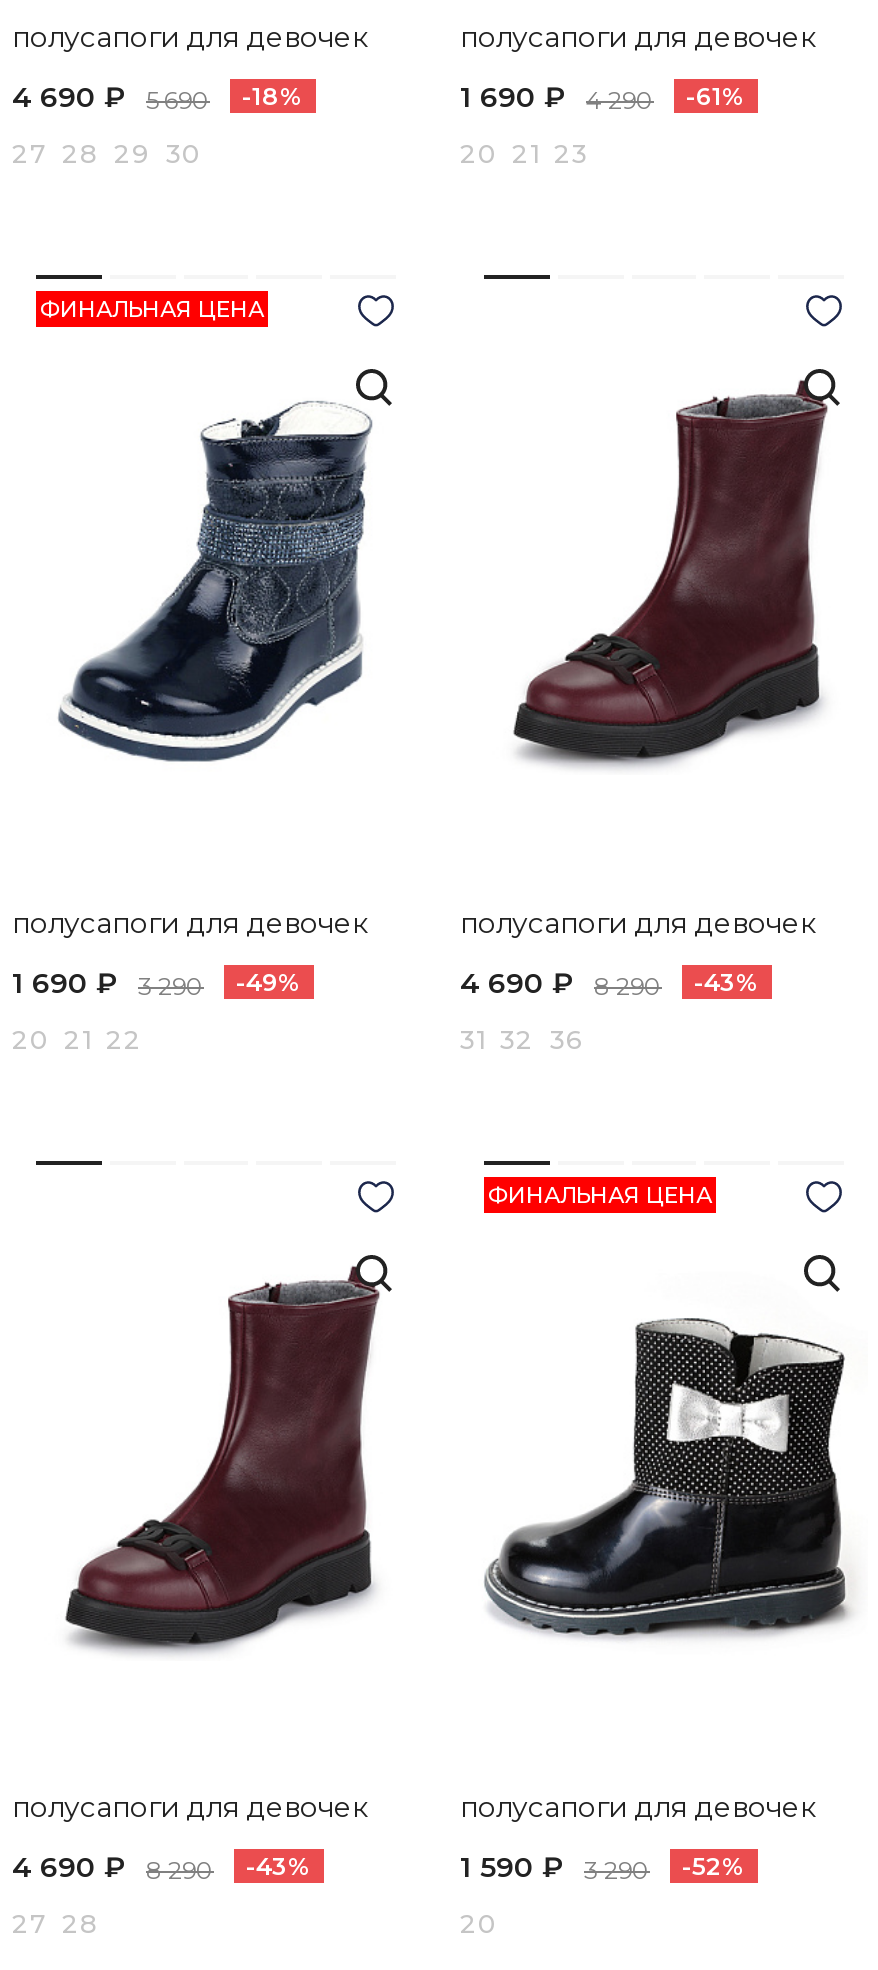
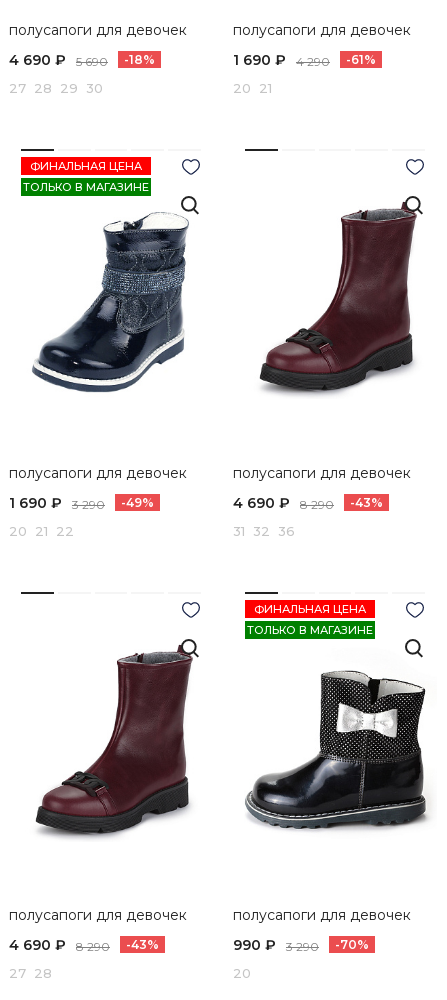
[460,137,596,169] 20 21 23 -> [233,80,276,96] 20 21
none -> [23,180,149,194] ТОЛЬКО В МАГАЗИНЕ
none -> [247,622,373,636] ТОЛЬКО В МАГАЗИНЕ
[460,1849,564,1885] 1 590 ₽ -> [233,936,276,954] 990 ₽
[682,1851,746,1881] -52% -> [335,937,369,952] -70%

